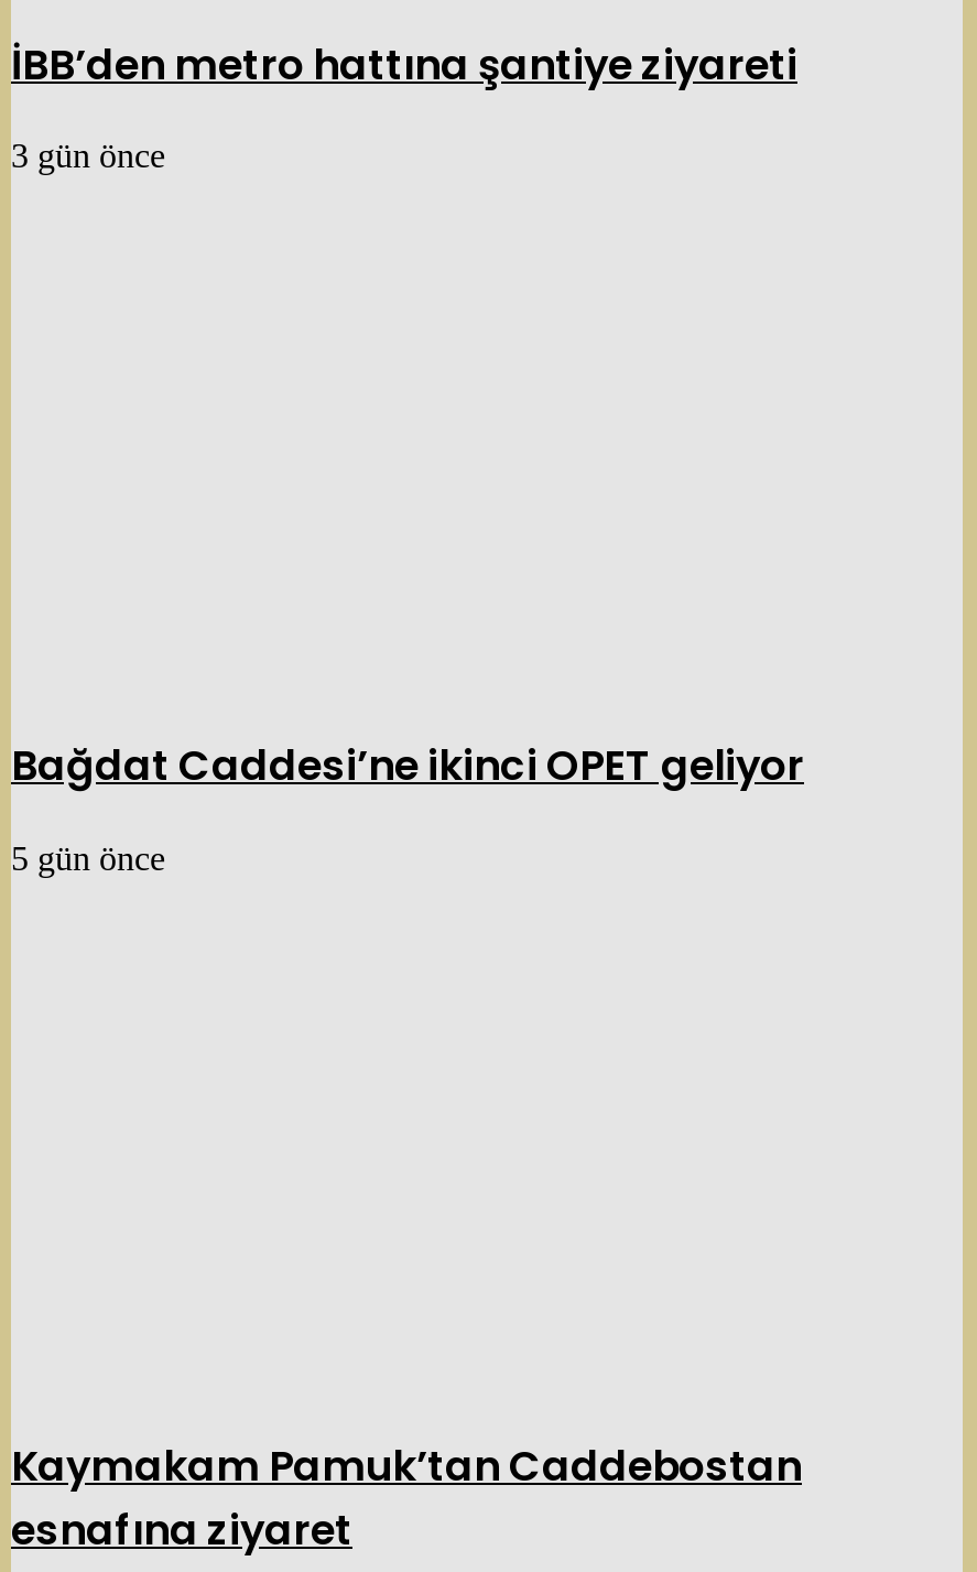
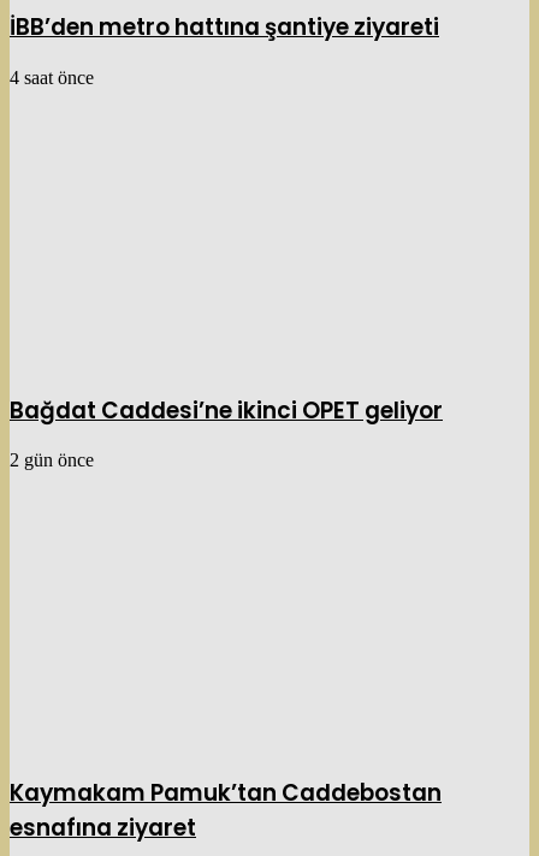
[11,137,165,175] 3 gün önce -> [10,67,94,88] 4 saat önce
[11,839,165,876] 5 gün önce -> [10,450,94,470] 2 gün önce

